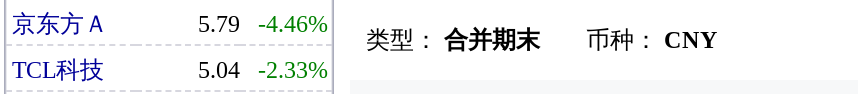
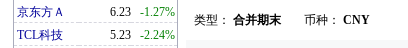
[198,10,240,38] 5.79 -> [110,5,131,19] 6.23
[258,10,328,38] -4.46% -> [140,5,175,19] -1.27%
[198,56,240,84] 5.04 -> [110,28,131,42] 5.23
[258,56,328,84] -2.33% -> [140,28,175,42] -2.24%

